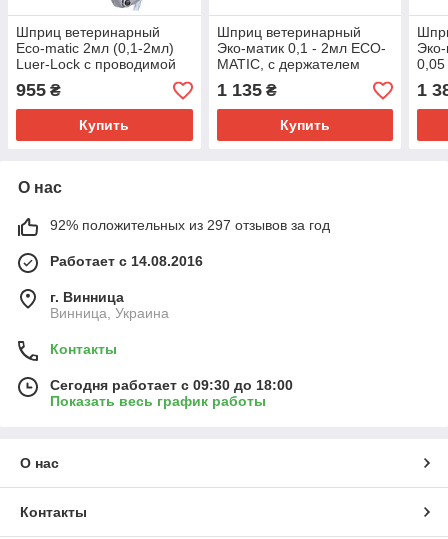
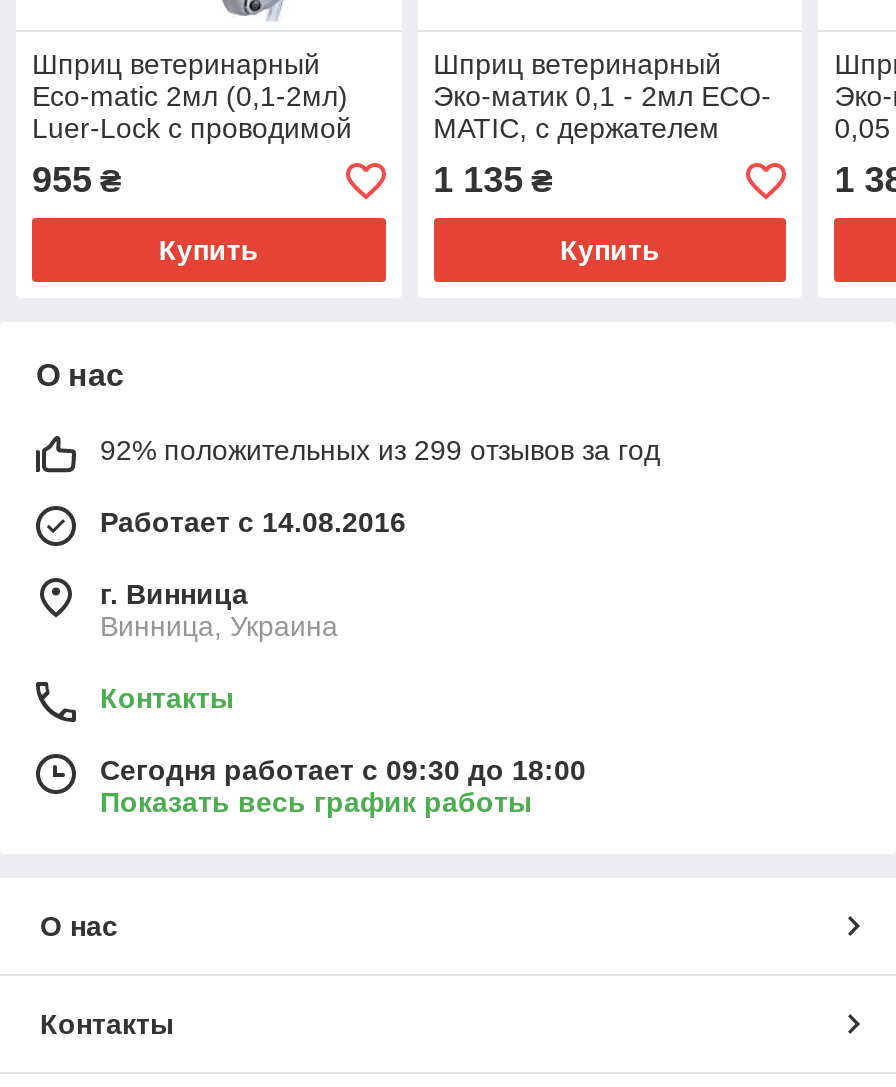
[50,217,330,233] 92% положительных из 297 отзывов за год -> [100,435,660,467] 92% положительных из 299 отзывов за год

